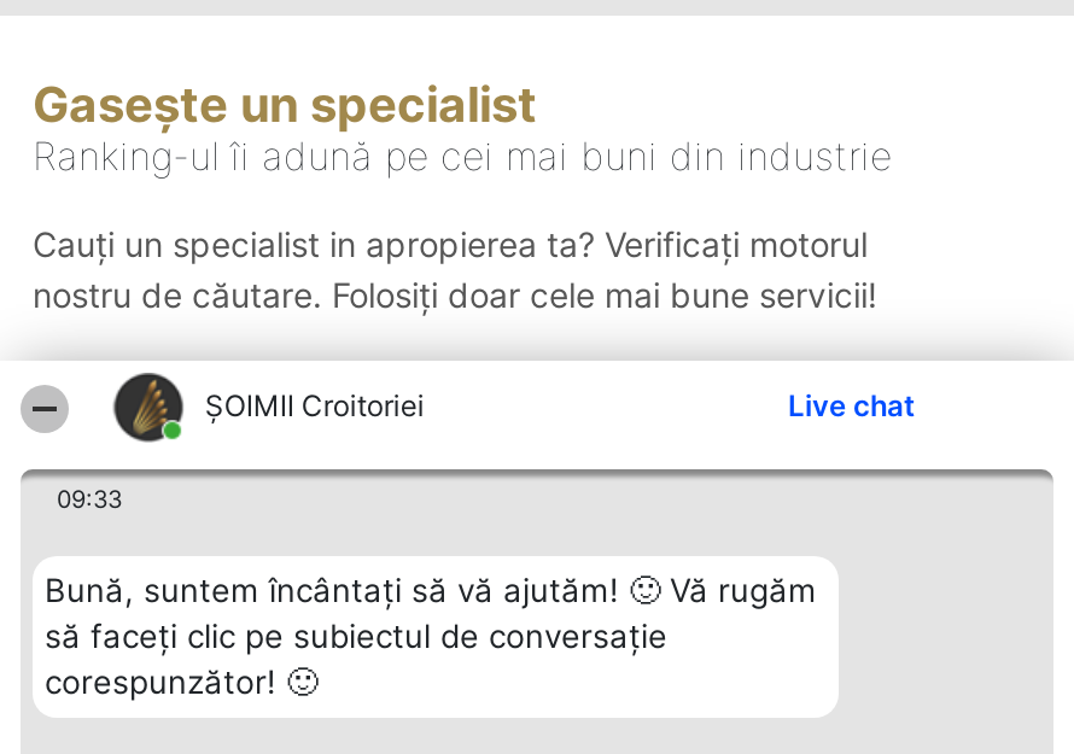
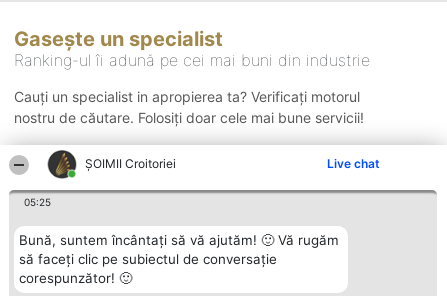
[57,484,122,513] 09:33 -> [24,196,51,208] 05:25

